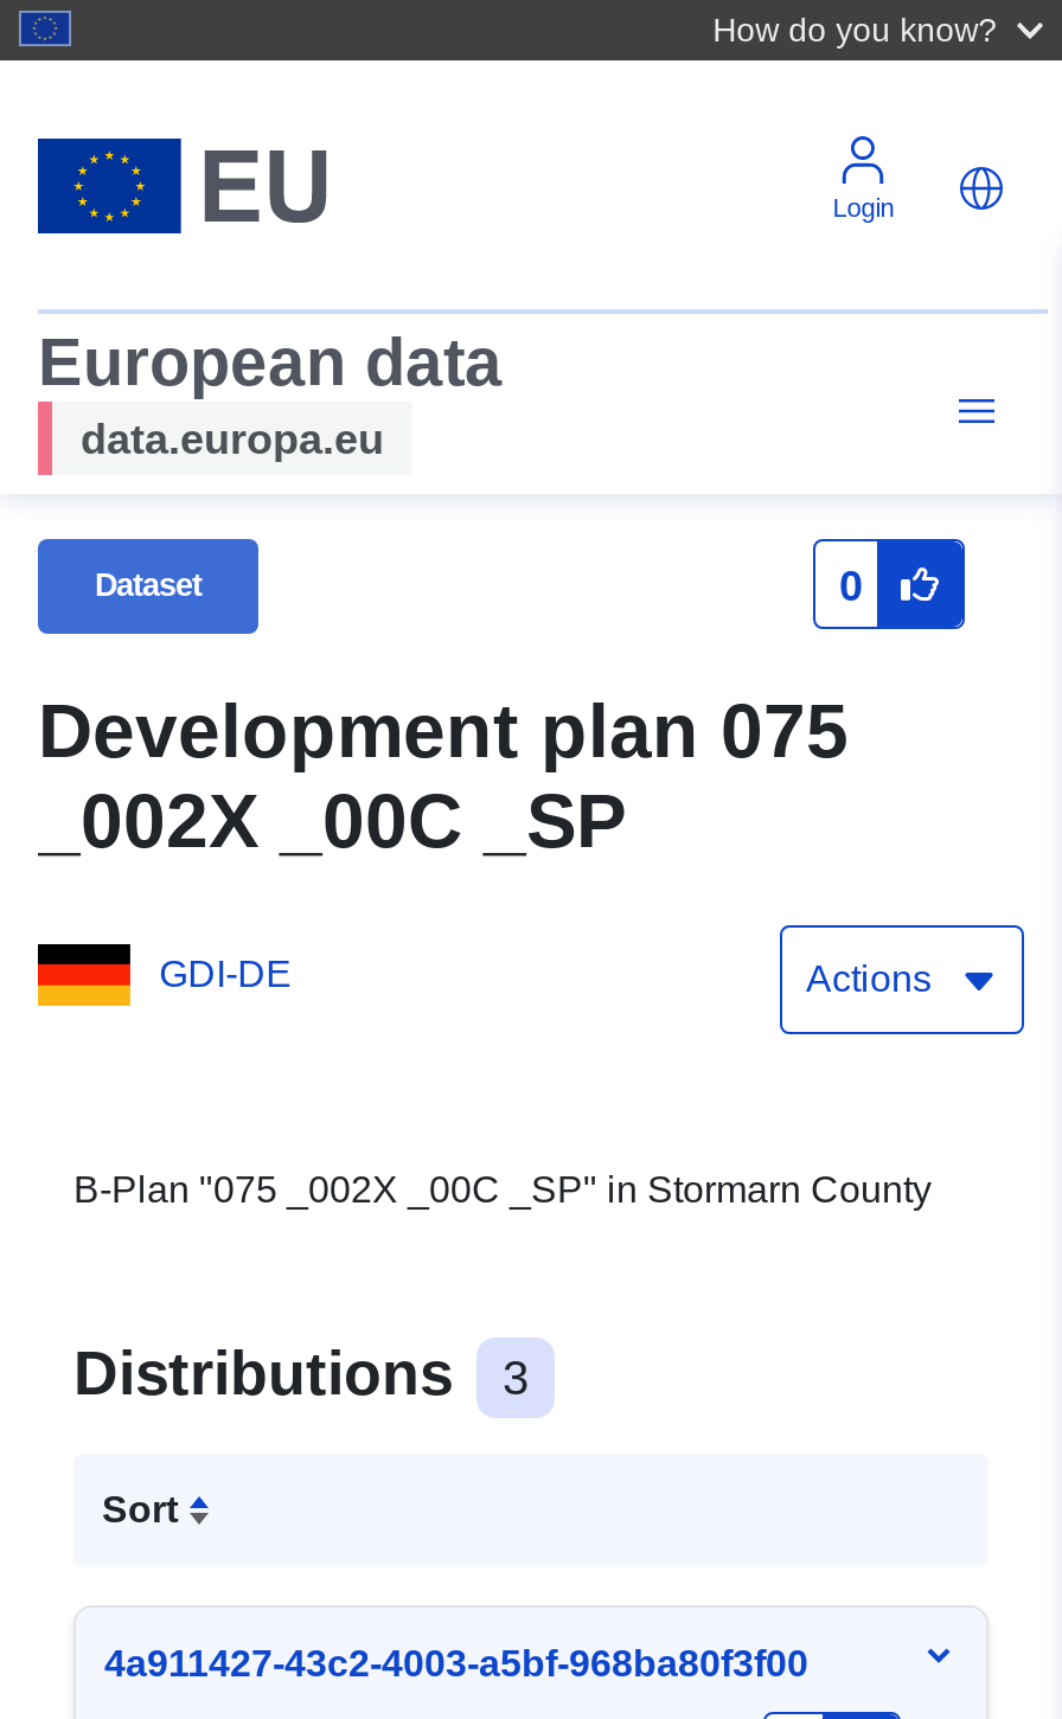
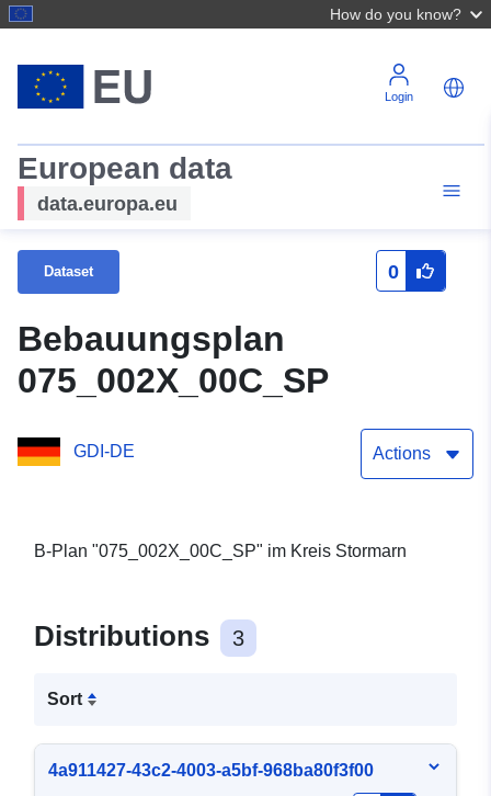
[38,689,849,864] Development plan 075 | _002X _00C _SP -> [18,319,329,401] Bebauungsplan | 075_002X_00C_SP
[73,1170,932,1210] B-Plan "075 _002X _00C _SP" in Stormarn County -> [34,542,407,561] B-Plan "075_002X_00C_SP" im Kreis Stormarn

